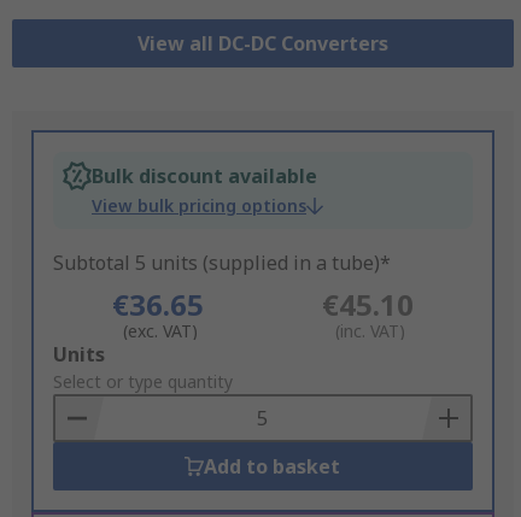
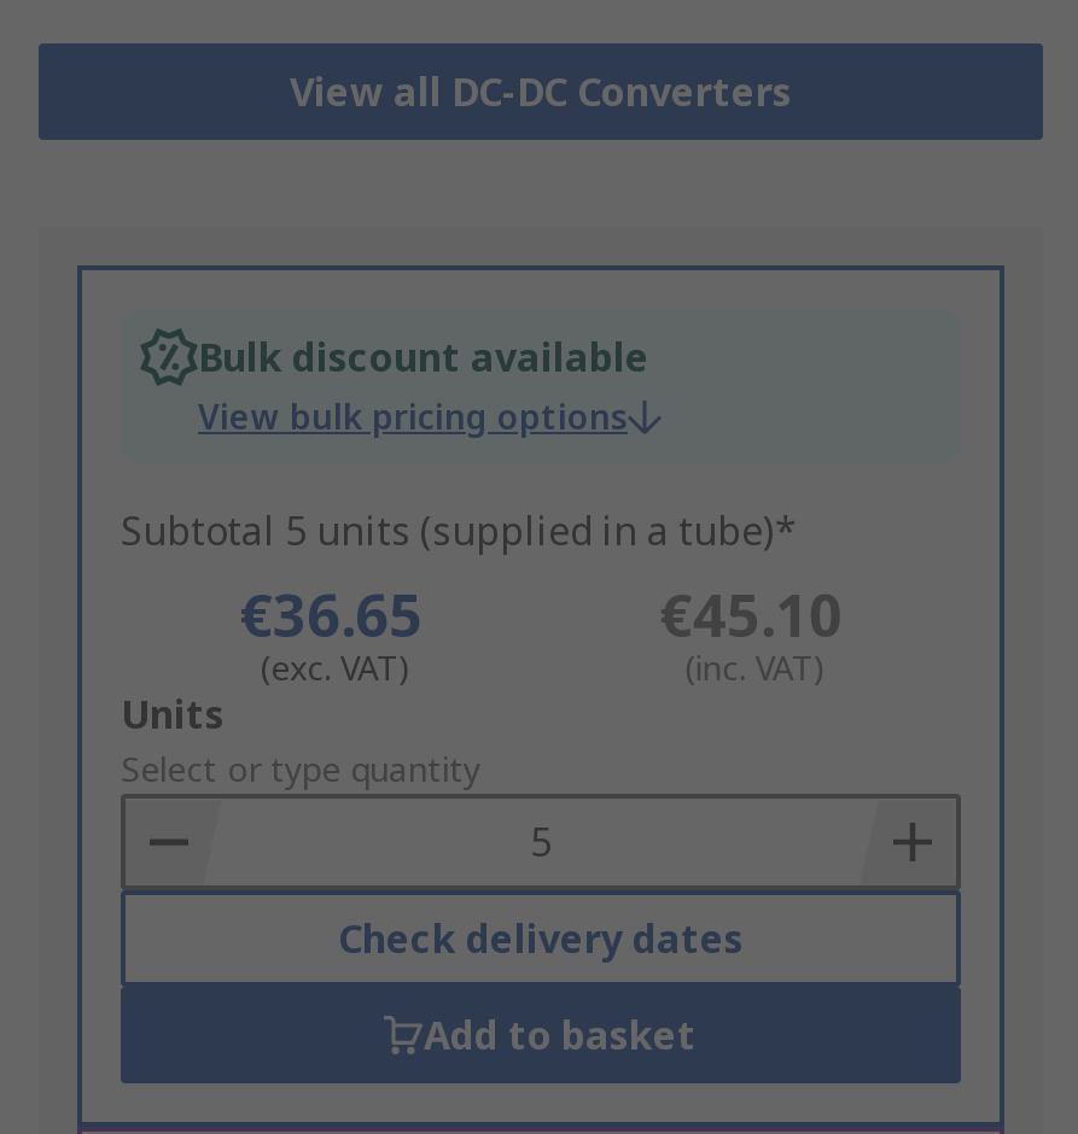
none -> [338,913,743,966] Check delivery dates

